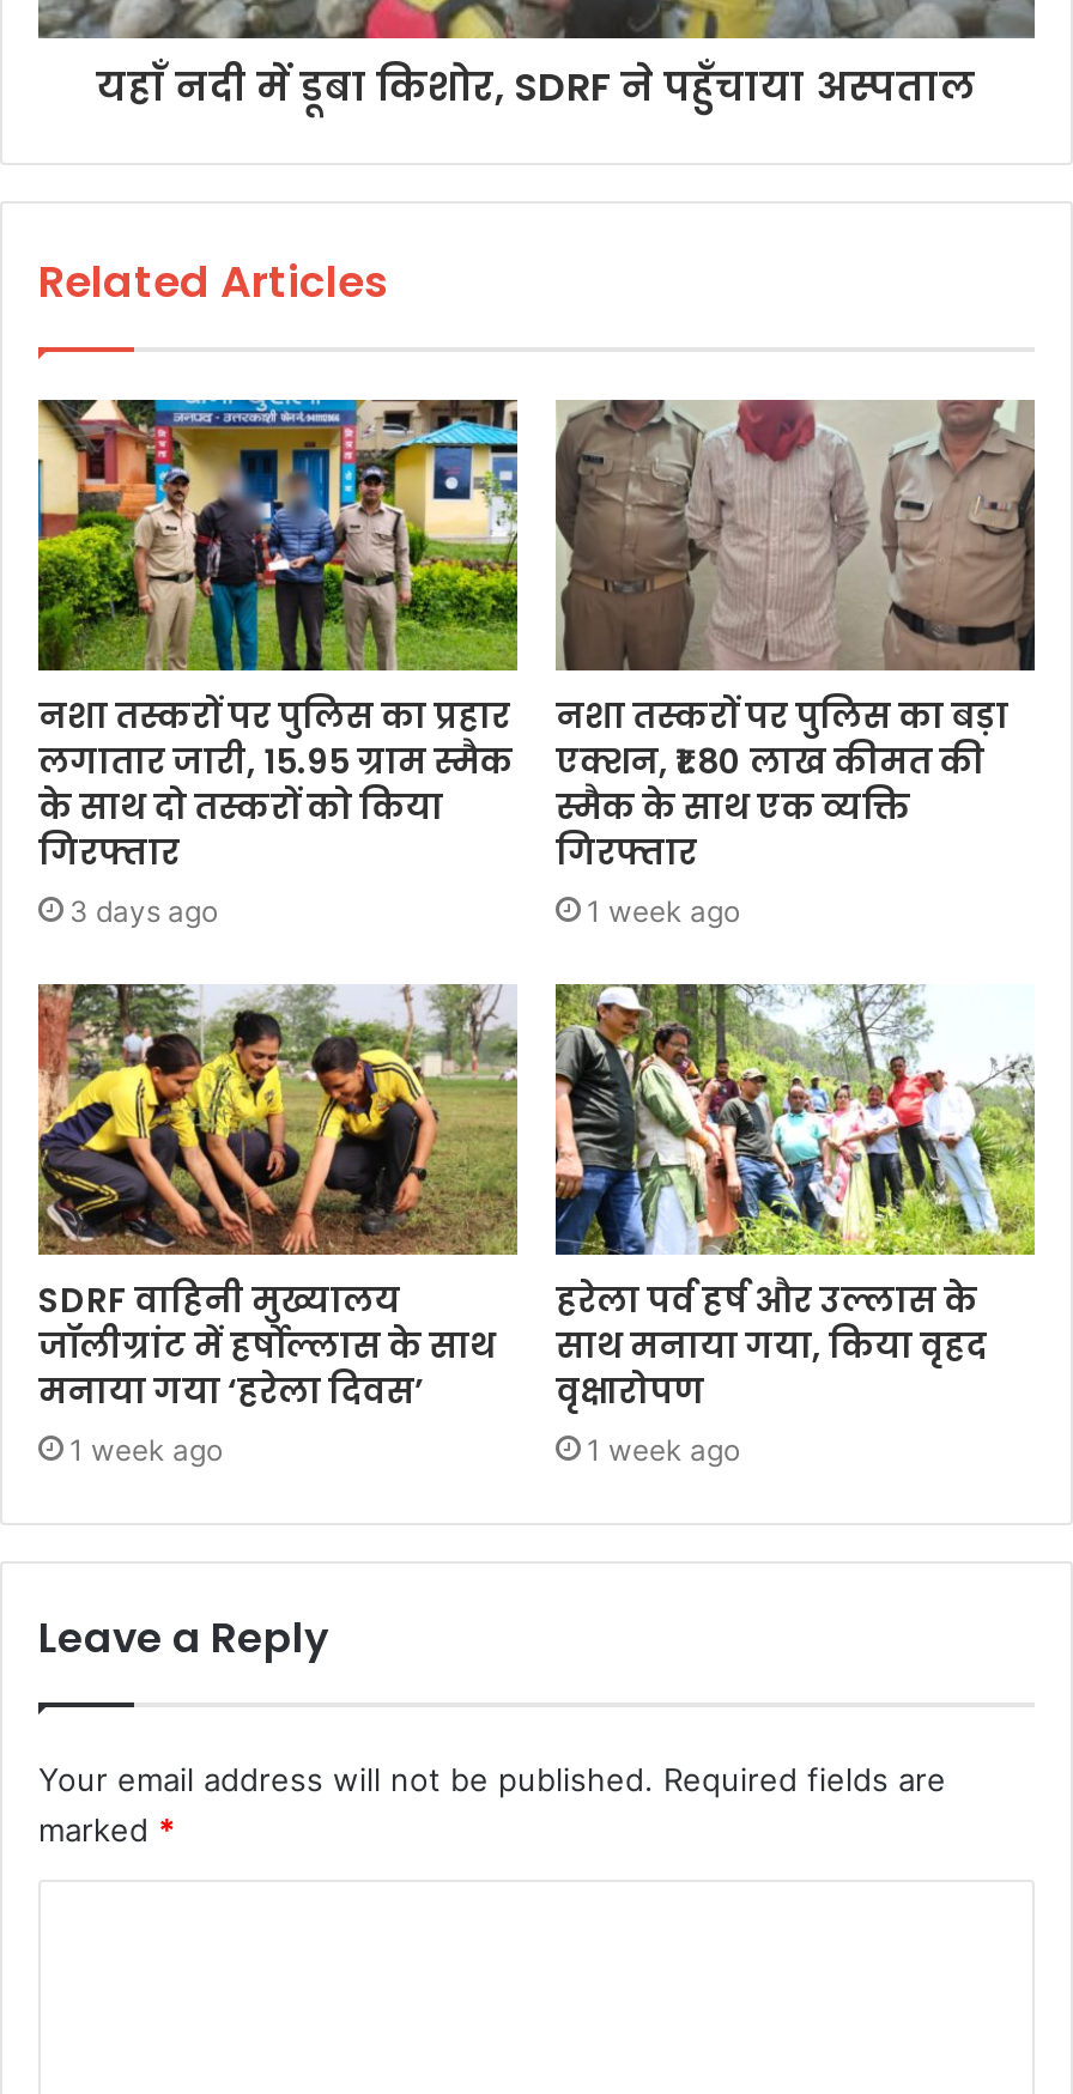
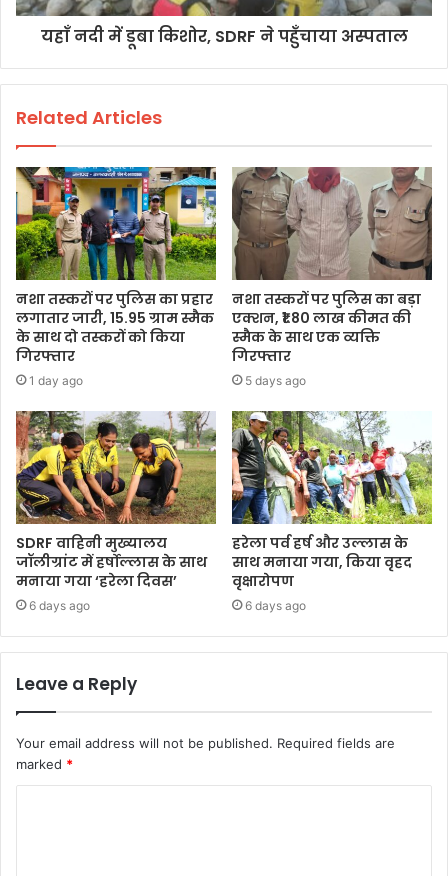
[69,894,218,930] 3 days ago -> [29,373,83,388] 1 day ago
[587,894,740,930] 1 week ago -> [245,373,306,388] 5 days ago
[69,1432,223,1468] 1 week ago -> [29,598,90,613] 6 days ago
[587,1432,740,1468] 1 week ago -> [245,598,306,613] 6 days ago

